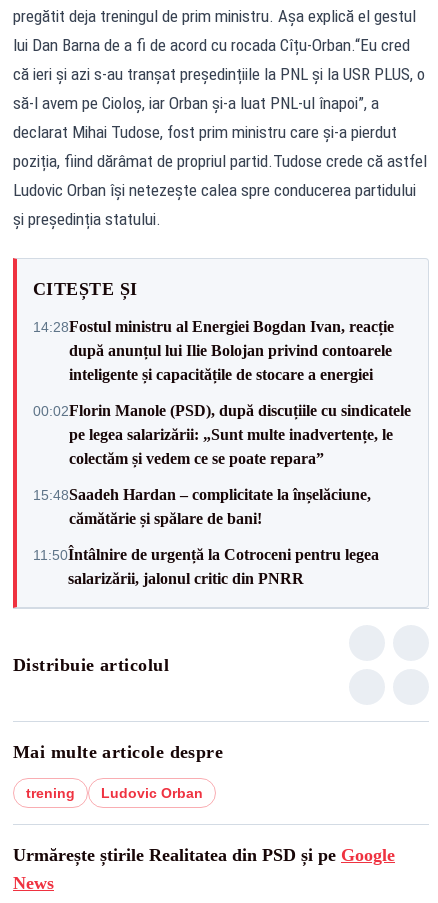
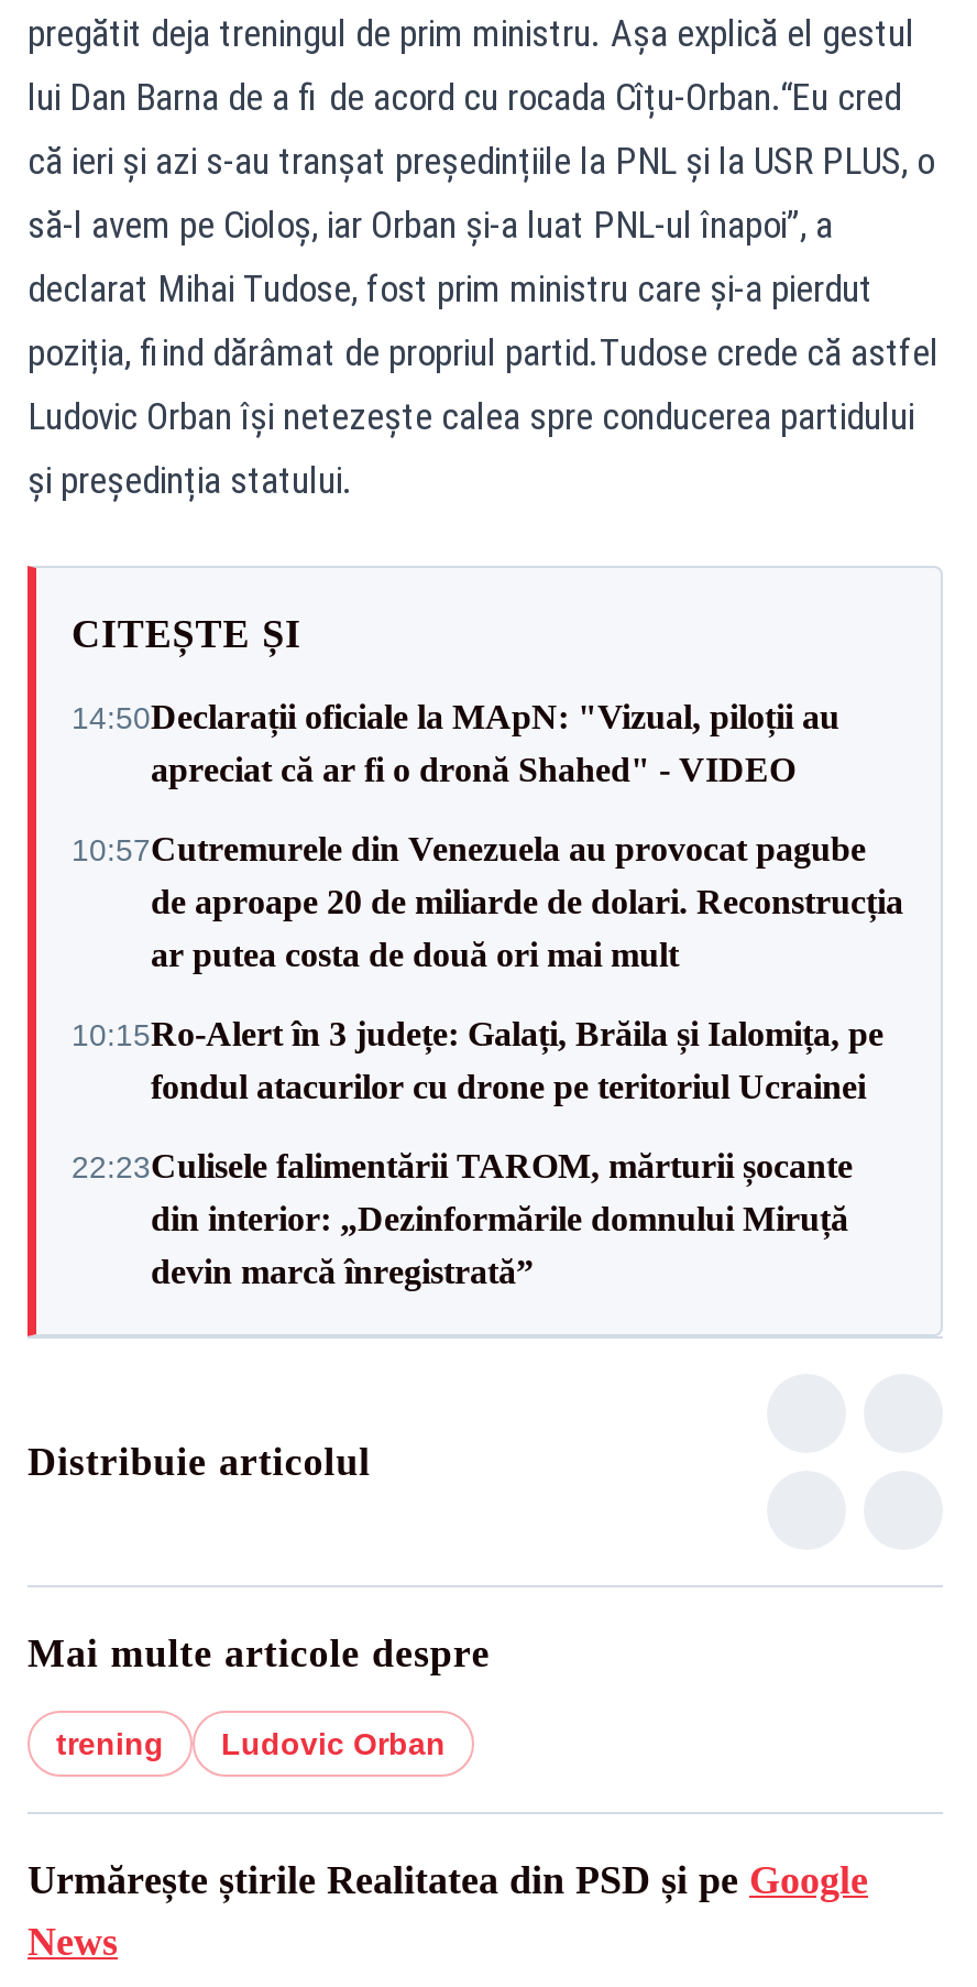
[33,317,394,382] 14:28Fostul ministru al Energiei Bogdan Ivan, reacție | după anunțul lui Ilie Bolojan privind contoarele | inteligente și capacitățile de stocare a energiei -> [72,698,839,788] 14:50Declarații oficiale la MApN: "Vizual, piloții au | apreciat că ar fi o dronă Shahed" - VIDEO
[33,401,411,466] 00:02Florin Manole (PSD), după discuțiile cu sindicatele | pe legea salarizării: „Sunt multe inadvertențe, le | colectăm și vedem ce se poate repara” -> [72,830,903,973] 10:57Cutremurele din Venezuela au provocat pagube | de aproape 20 de miliarde de dolari. Reconstrucția | ar putea costa de două ori mai mult
[33,485,371,526] 15:48Saadeh Hardan – complicitate la înșelăciune, | cămătărie și spălare de bani! -> [72,1015,883,1105] 10:15Ro‑Alert în 3 județe: Galați, Brăila și Ialomița, pe | fondul atacurilor cu drone pe teritoriul Ucrainei
[33,545,379,586] 11:50Întâlnire de urgență la Cotroceni pentru legea | salarizării, jalonul critic din PNRR -> [72,1147,853,1290] 22:23Culisele falimentării TAROM, mărturii șocante | din interior: „Dezinformările domnului Miruță | devin marcă înregistrată”

